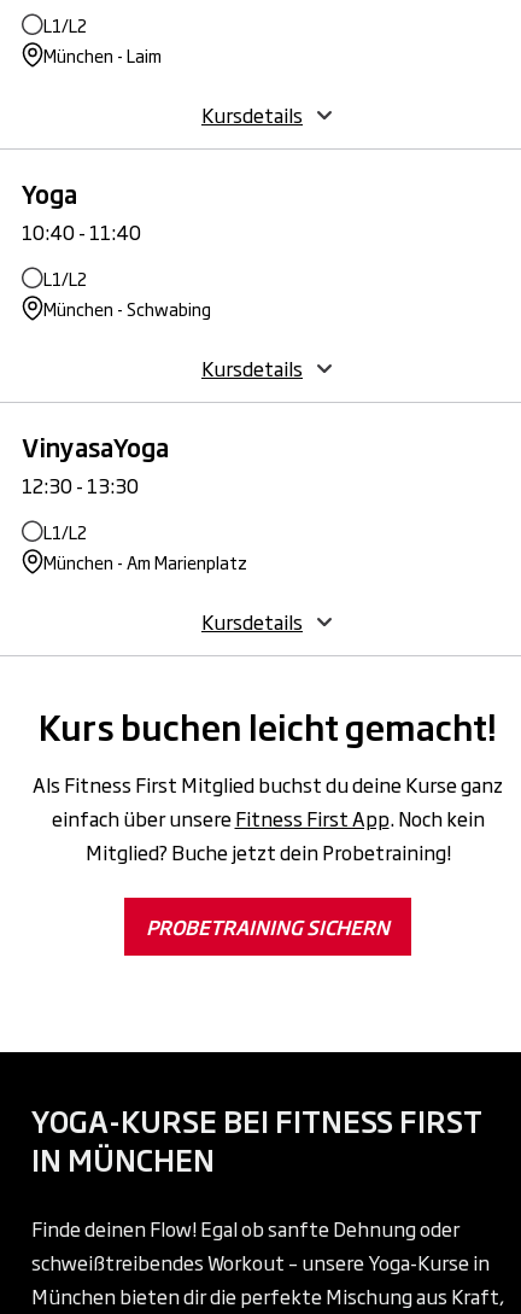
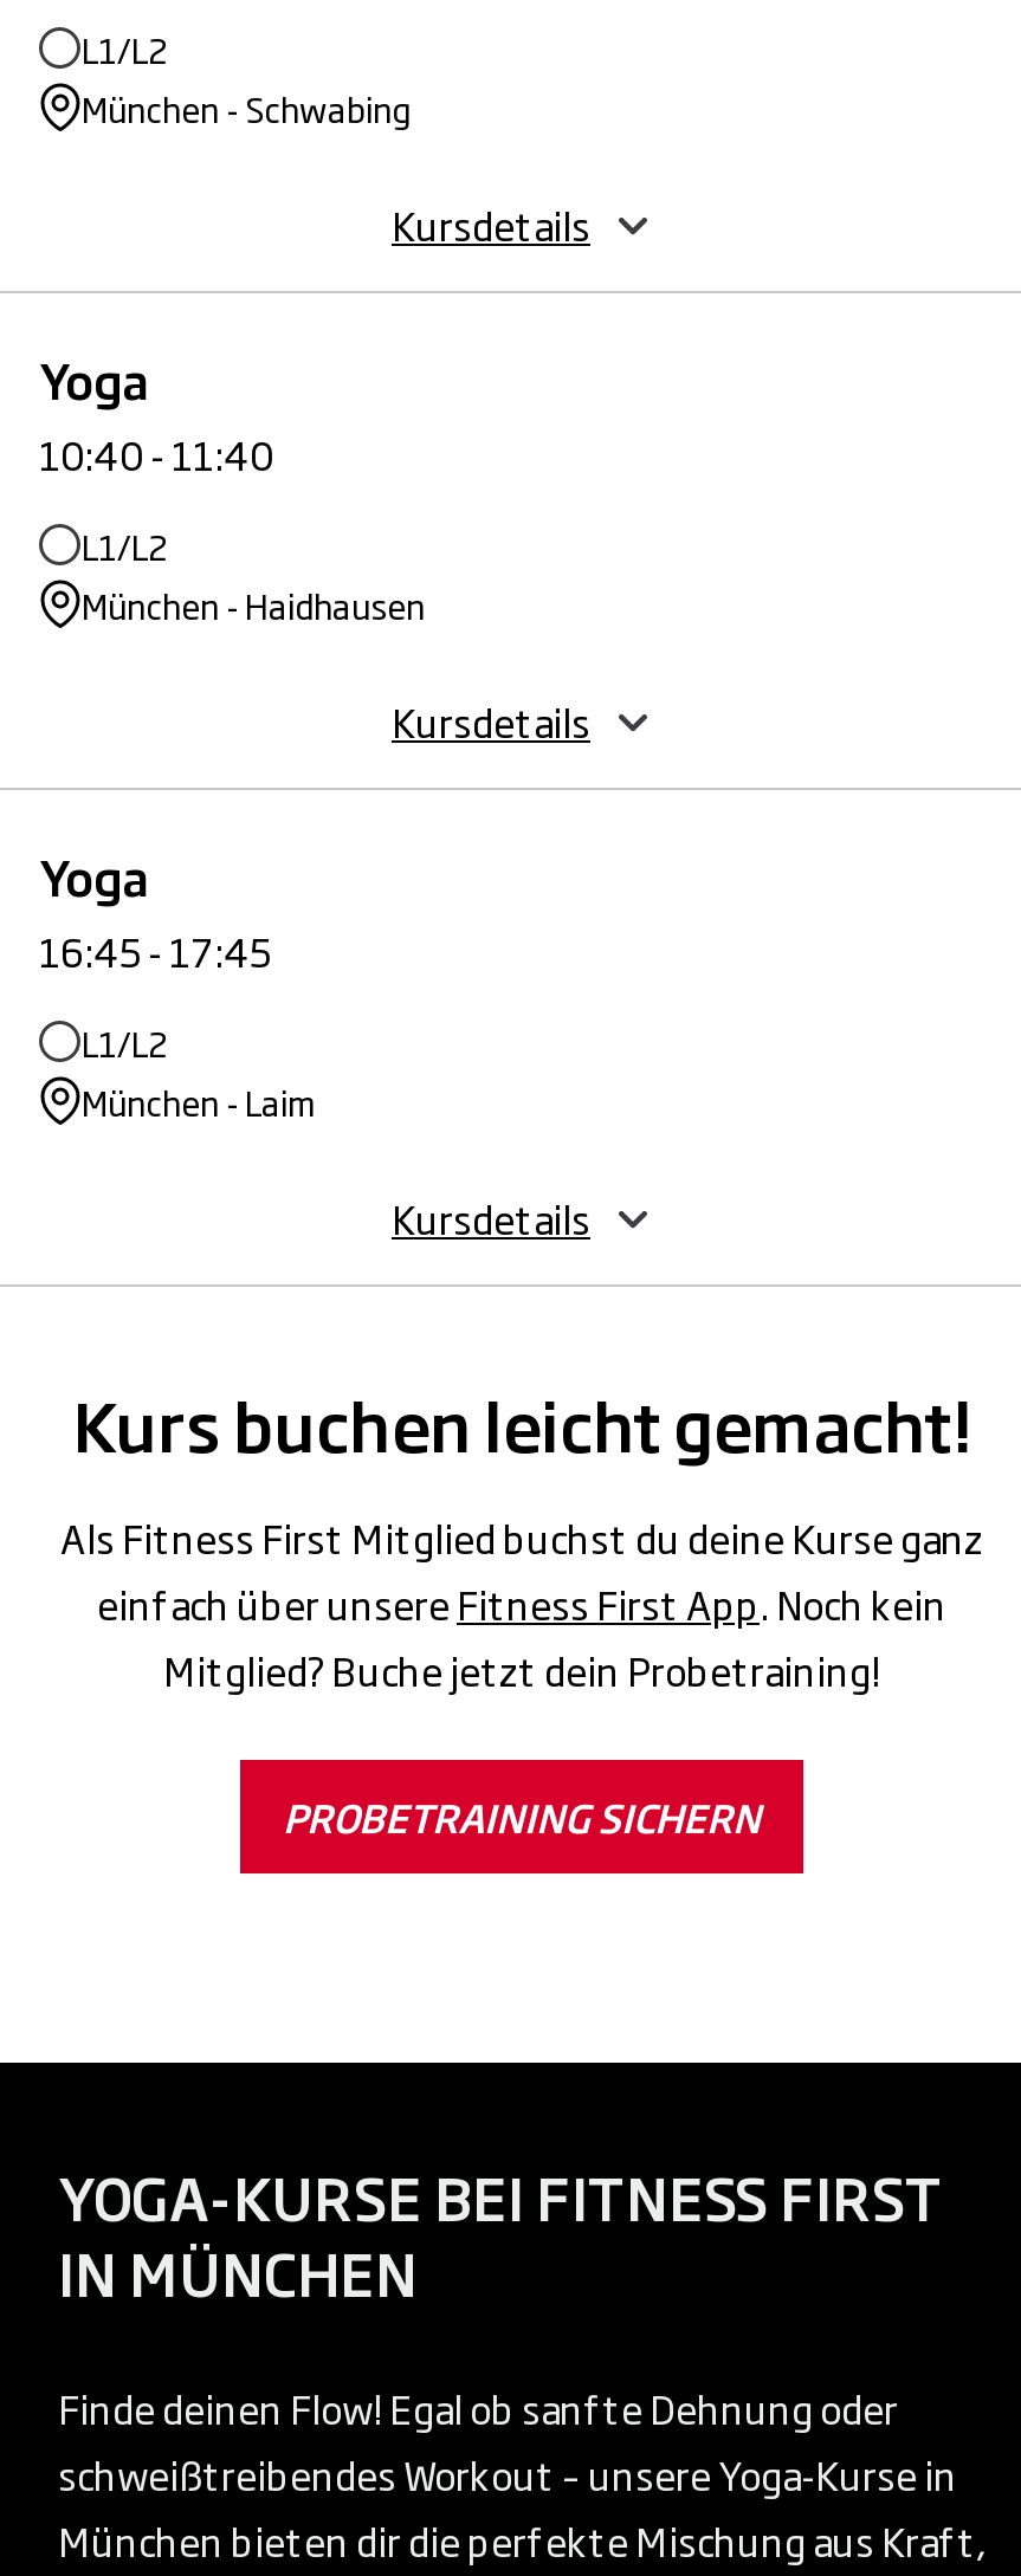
moved [43,43,162,68] -> [82,1077,314,1127]: München - Laim
moved [43,296,211,321] -> [82,84,411,133]: München - Schwabing
none -> [82,580,425,630] München - Haidhausen
[22,429,169,500] VinyasaYoga | 12:30 - 13:30 -> [39,841,271,980] Yoga | 16:45 - 17:45
[43,549,247,575] München - Am Marienplatz -> none

